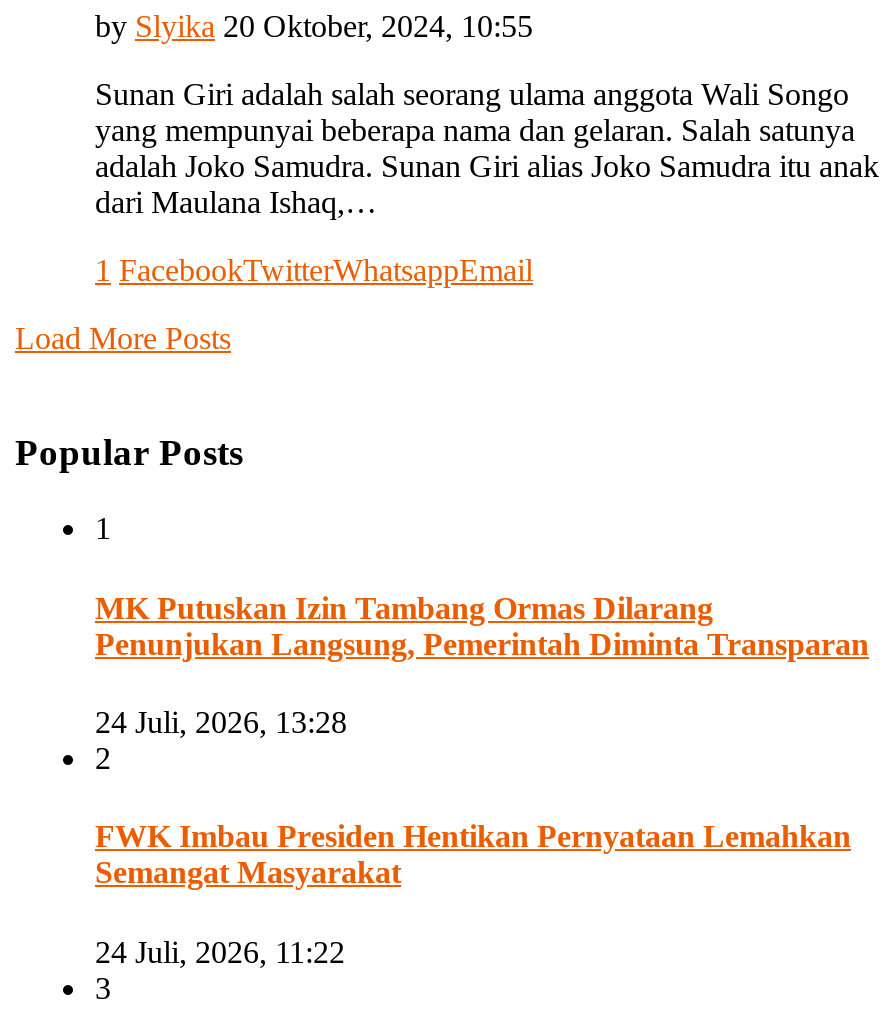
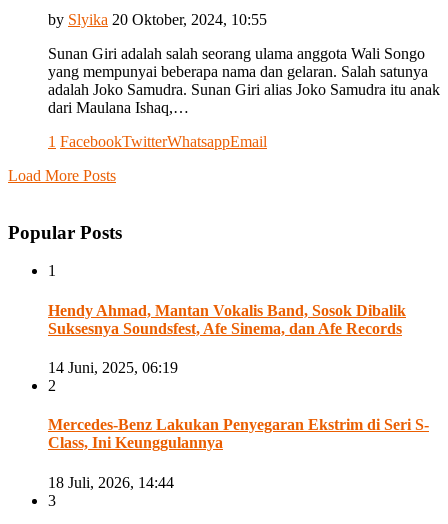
[95,590,869,660] MK Putuskan Izin Tambang Ormas Dilarang | Penunjukan Langsung, Pemerintah Diminta Transparan -> [48,302,406,337] Hendy Ahmad, Mantan Vokalis Band, Sosok Dibalik | Suksesnya Soundsfest, Afe Sinema, dan Afe Records
[95,705,347,739] 24 Juli, 2026, 13:28 -> [48,359,178,376] 14 Juni, 2025, 06:19
[95,819,851,889] FWK Imbau Presiden Hentikan Pernyataan Lemahkan | Semangat Masyarakat -> [48,416,429,451] Mercedes-Benz Lakukan Penyegaran Ekstrim di Seri S- | Class, Ini Keunggulannya
[95,934,345,968] 24 Juli, 2026, 11:22 -> [48,473,174,490] 18 Juli, 2026, 14:44

